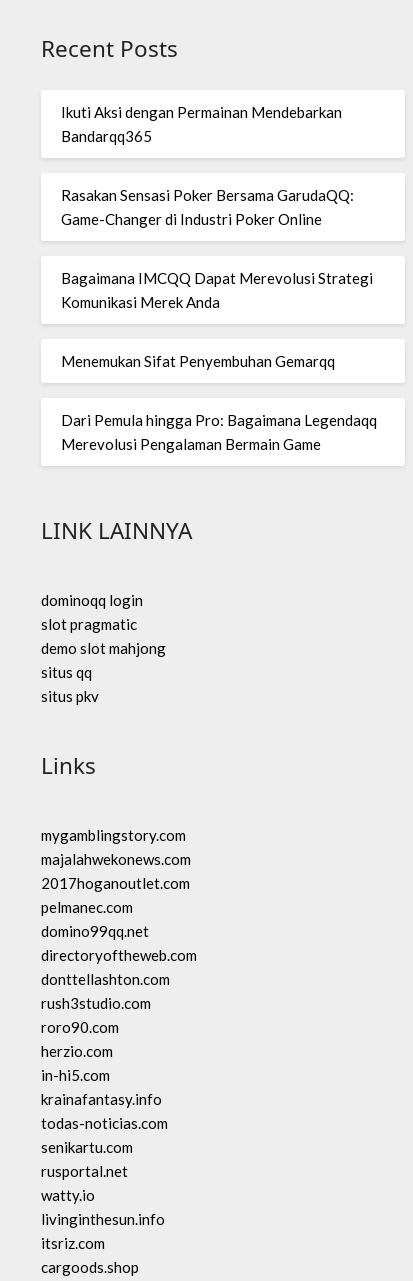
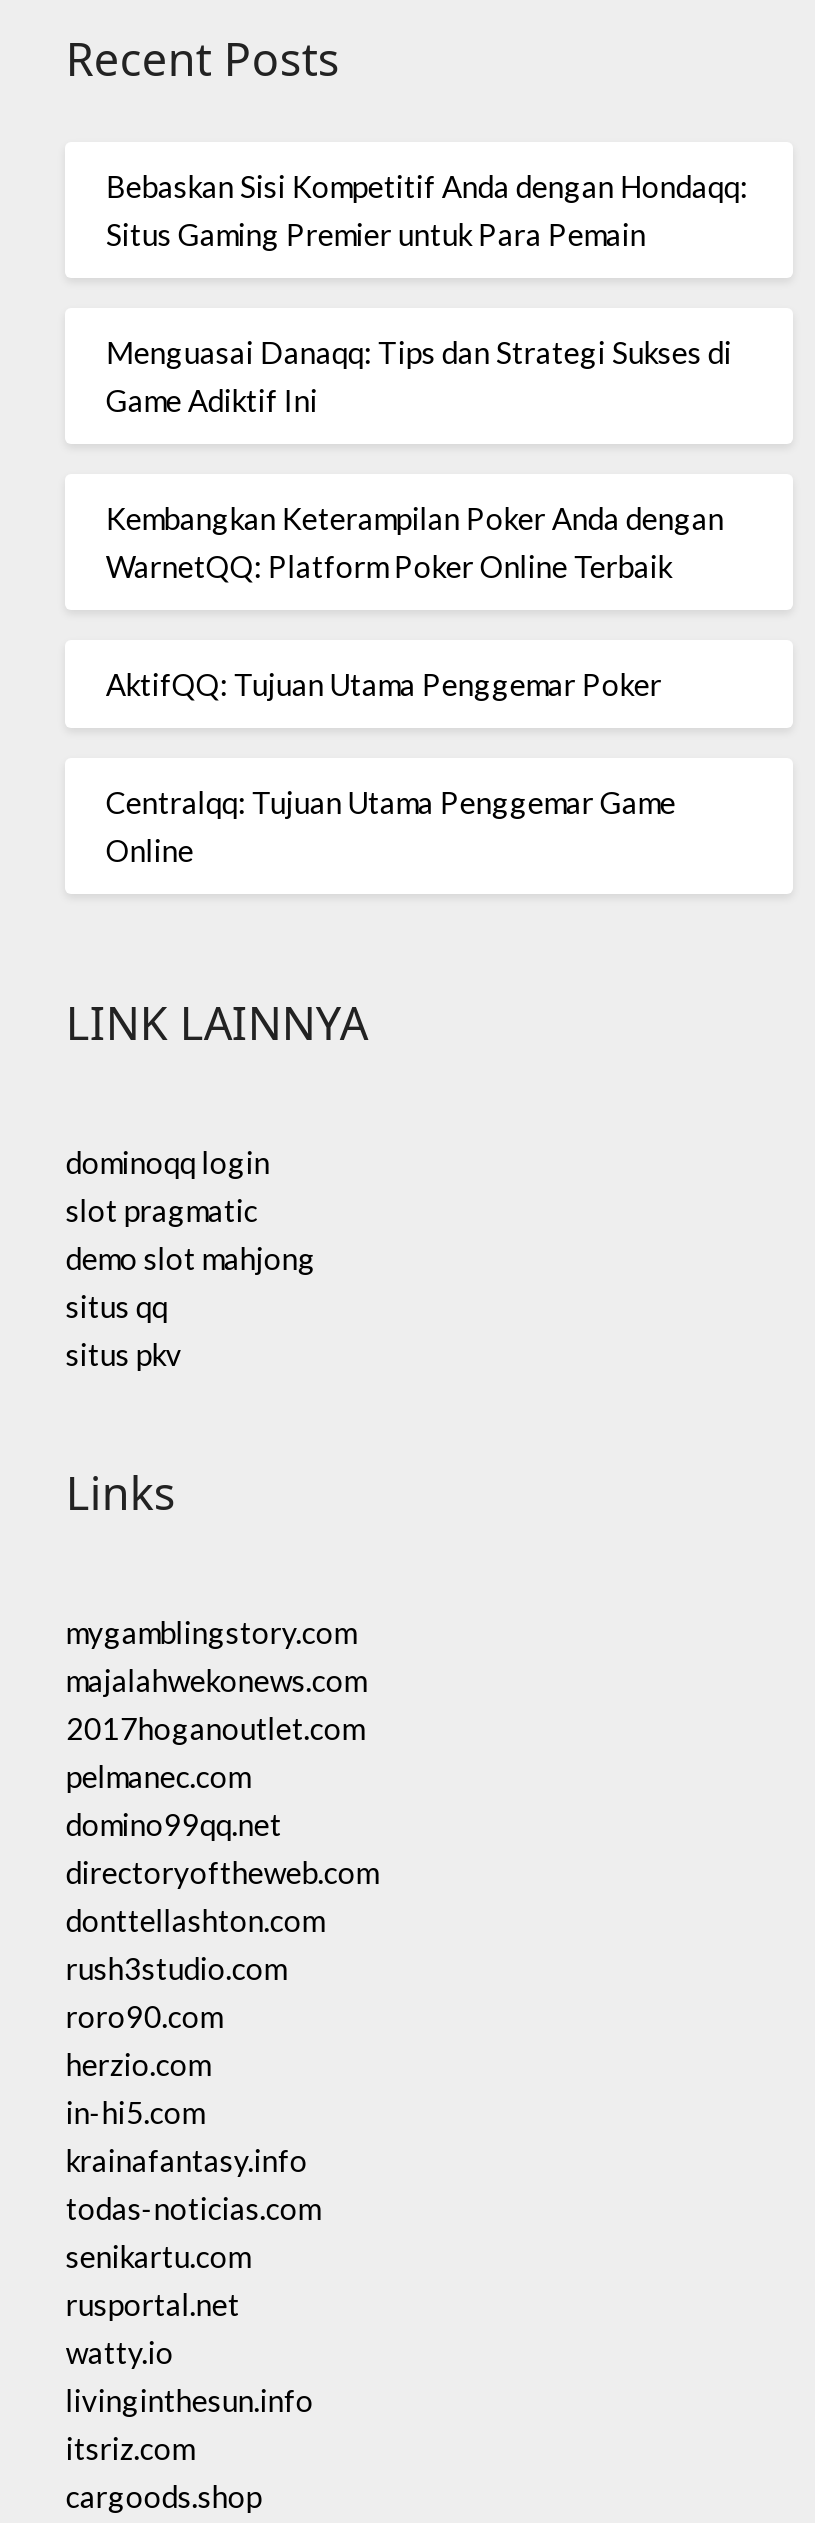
[61,103,342,145] Ikuti Aksi dengan Permainan Mendebarkan | Bandarqq365 -> [106,168,748,252] Bebaskan Sisi Kompetitif Anda dengan Hondaqq: | Situs Gaming Premier untuk Para Pemain
[61,186,354,228] Rasakan Sensasi Poker Bersama GarudaQQ: | Game-Changer di Industri Poker Online -> [106,334,732,418] Menguasai Danaqq: Tips dan Strategi Sukses di | Game Adiktif Ini
[61,269,373,311] Bagaimana IMCQQ Dapat Merevolusi Strategi | Komunikasi Merek Anda -> [106,500,724,584] Kembangkan Keterampilan Poker Anda dengan | WarnetQQ: Platform Poker Online Terbaik
[61,352,335,370] Menemukan Sifat Penyembuhan Gemarqq -> [106,666,662,702] AktifQQ: Tujuan Utama Penggemar Poker
[61,411,377,453] Dari Pemula hingga Pro: Bagaimana Legendaqq | Merevolusi Pengalaman Bermain Game -> [106,784,676,868] Centralqq: Tujuan Utama Penggemar Game | Online

